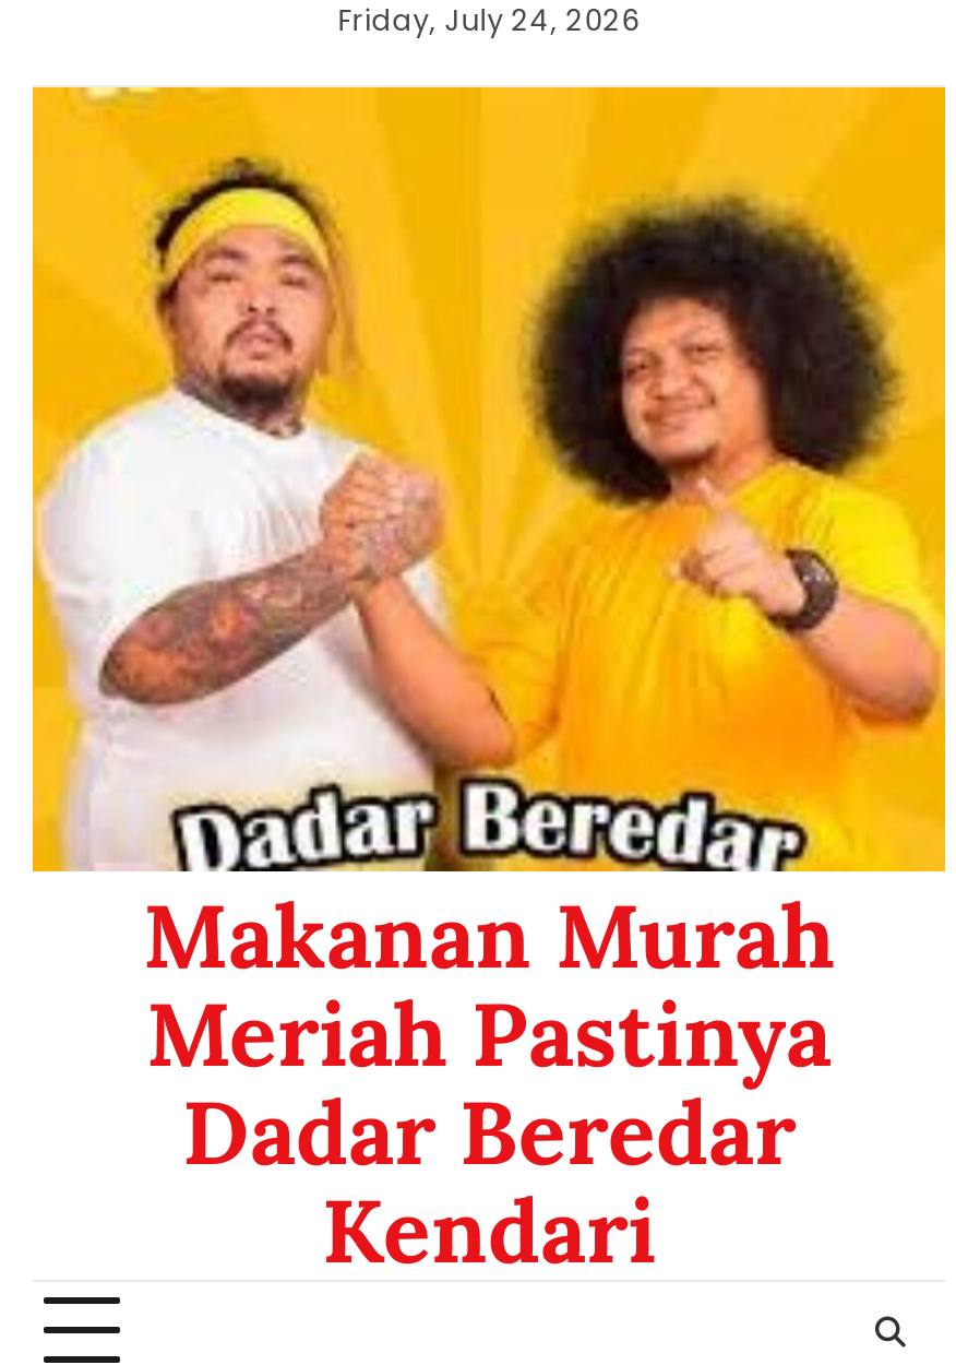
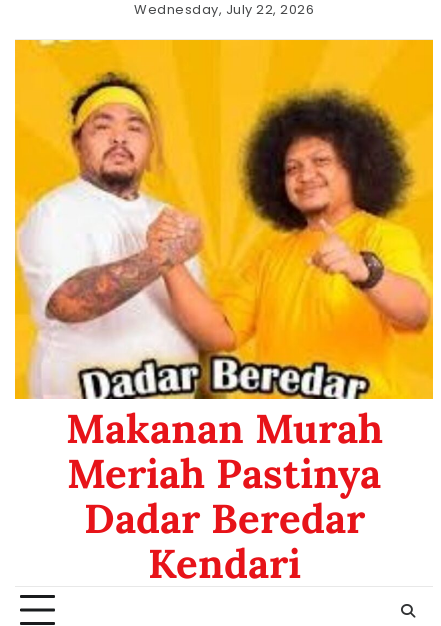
[338,0,640,41] Friday, July 24, 2026 -> [134,0,314,19] Wednesday, July 22, 2026

